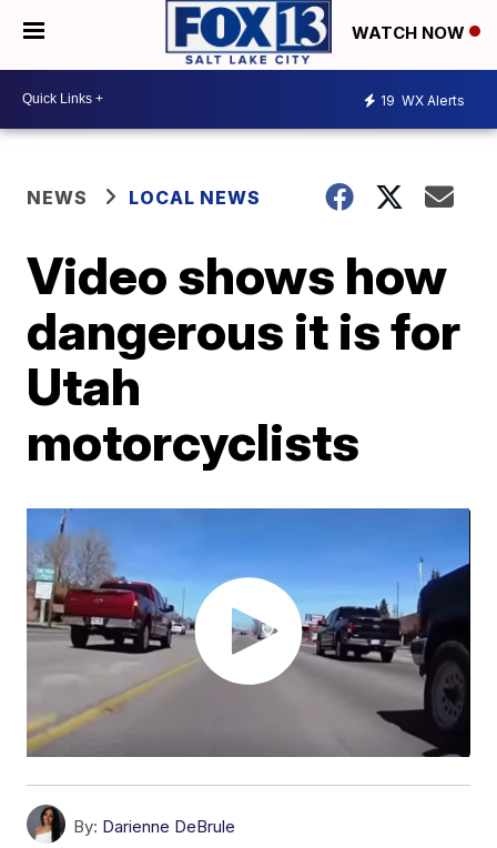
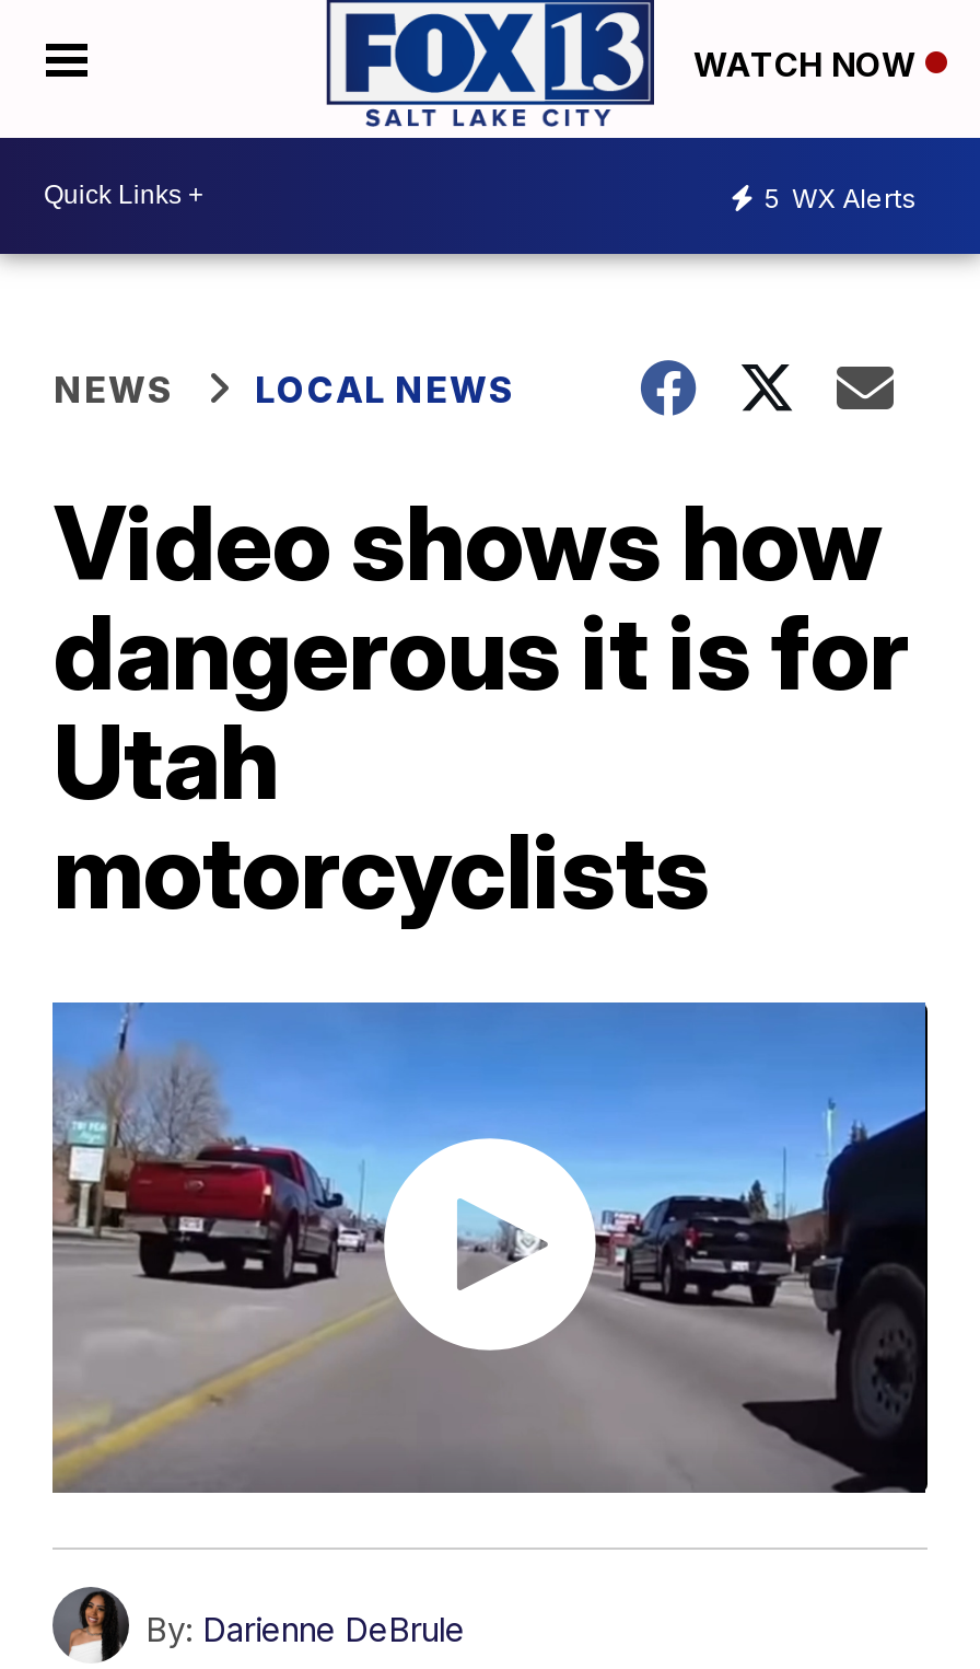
[381,92,465,109] 19 WX Alerts -> [763,182,917,215] 5 WX Alerts

